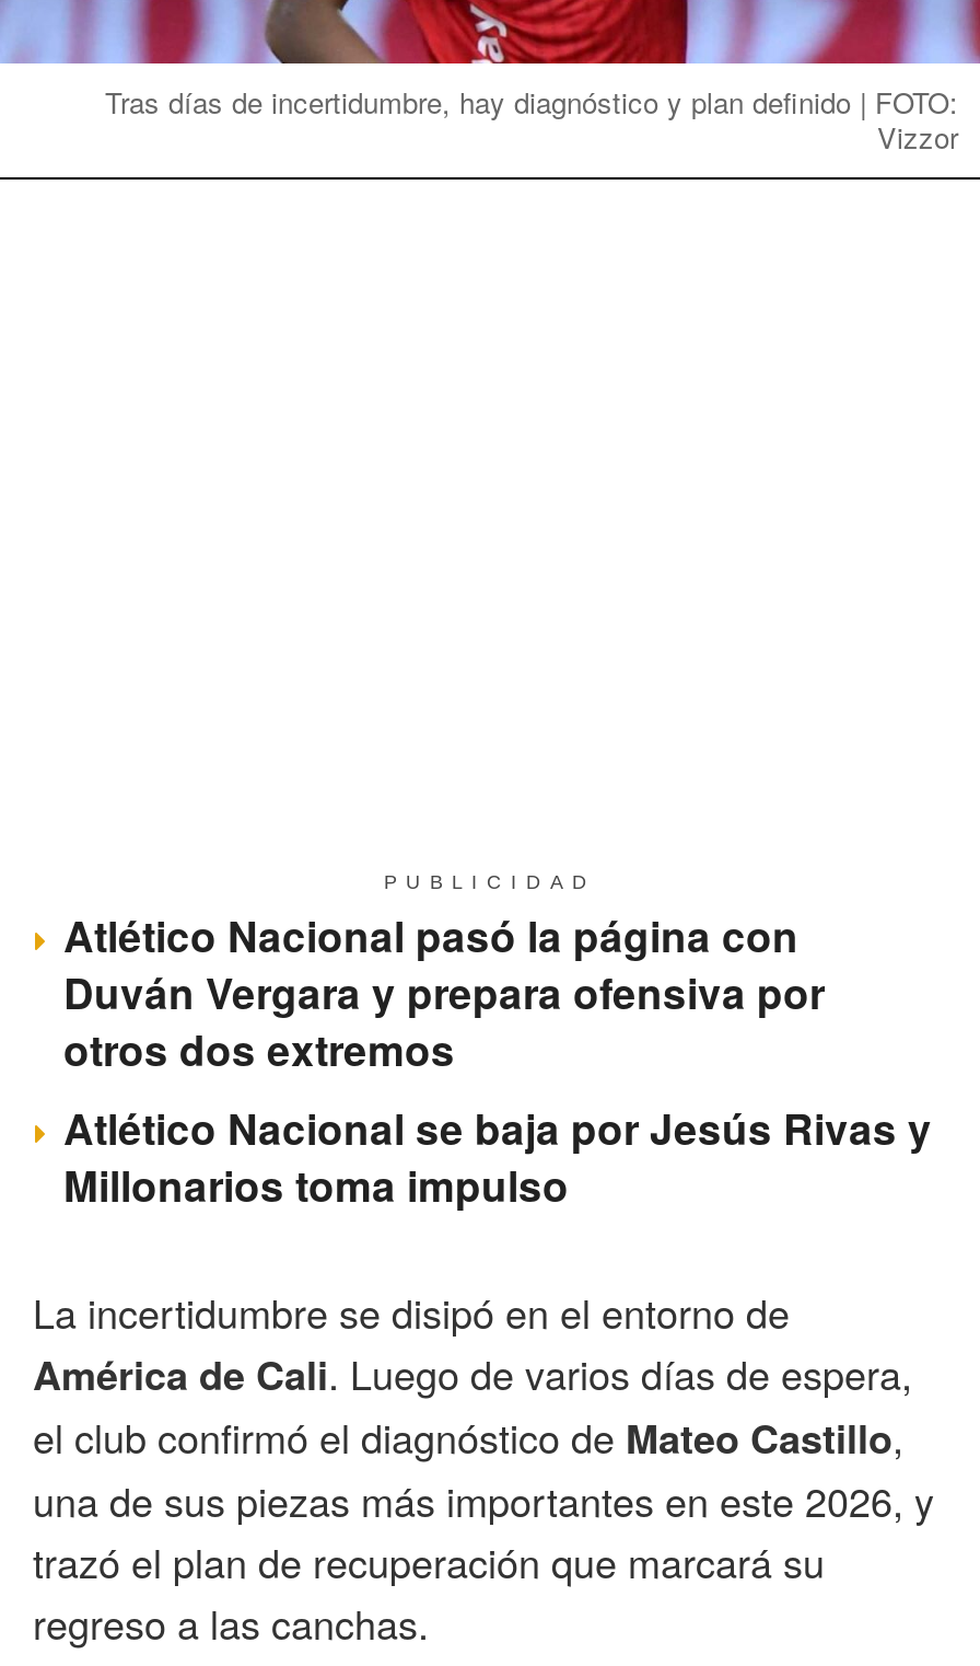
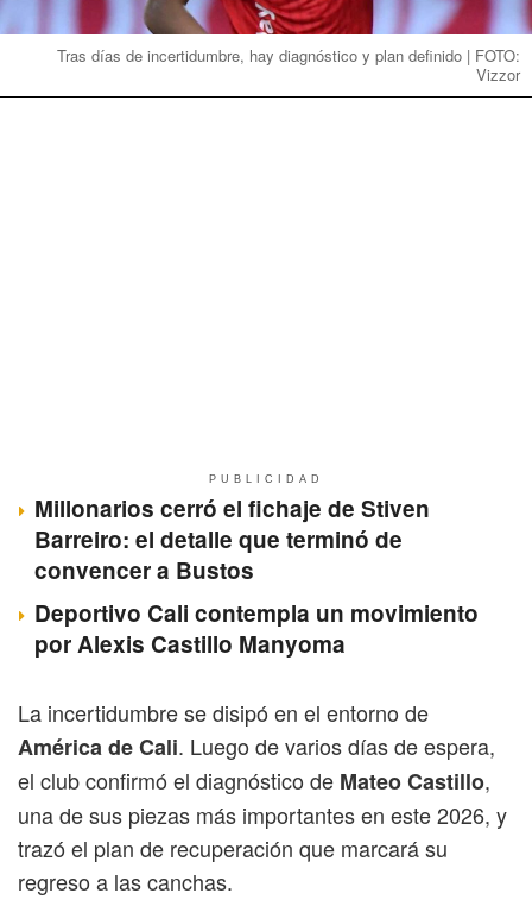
[63,906,932,1215] Atlético Nacional pasó la página con | Duván Vergara y prepara ofensiva por | otros dos extremos | Atlético Nacional se baja por Jesús Rivas y | Millonarios toma impulso -> [34,492,479,660] Millonarios cerró el fichaje de Stiven | Barreiro: el detalle que terminó de | convencer a Bustos | Deportivo Cali contempla un movimiento | por Alexis Castillo Manyoma

